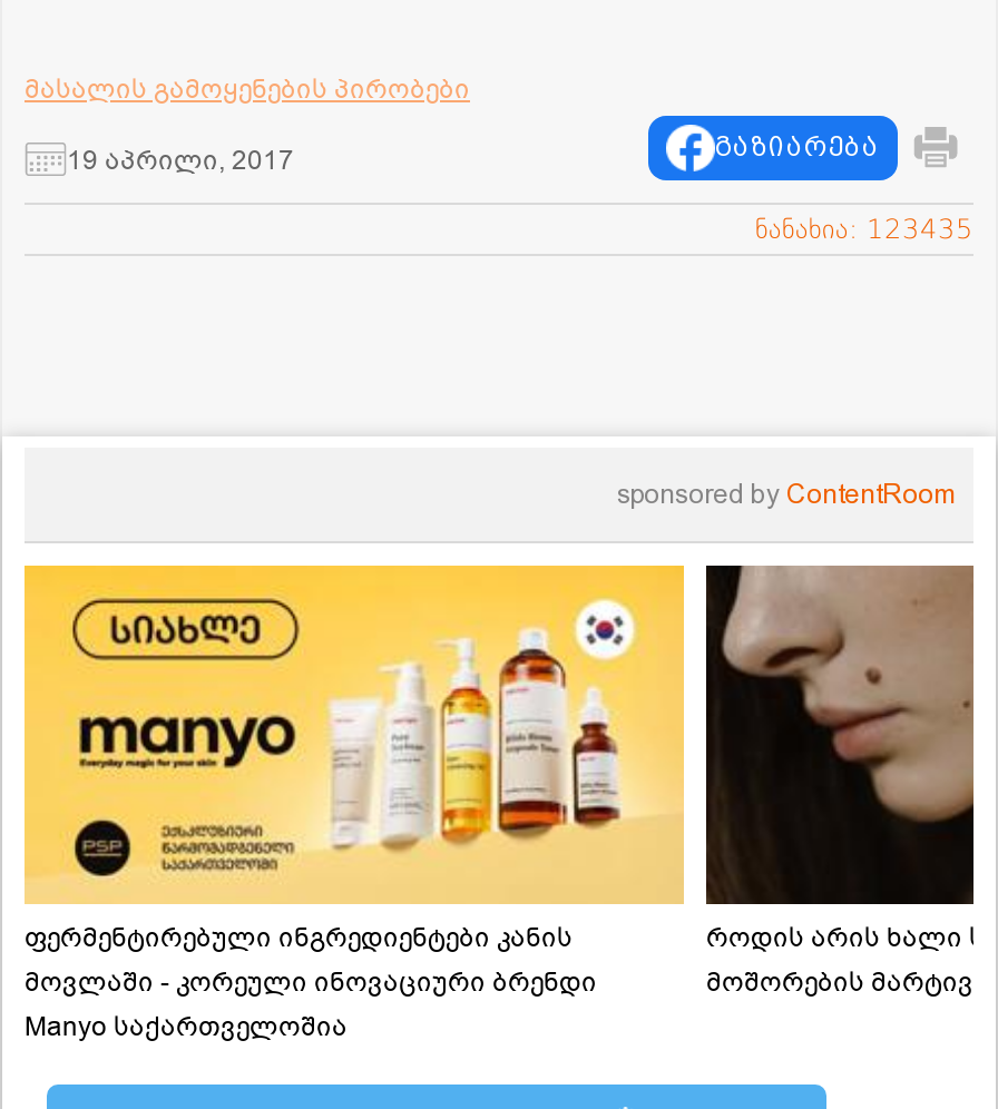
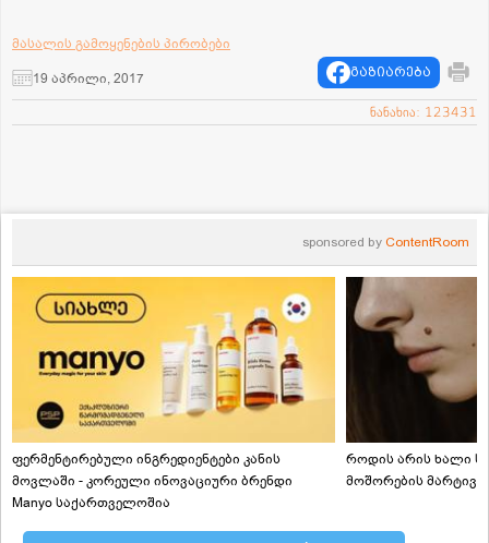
[755,214,973,245] ნანახია: 123435 -> [370,105,477,120] ნანახია: 123431

